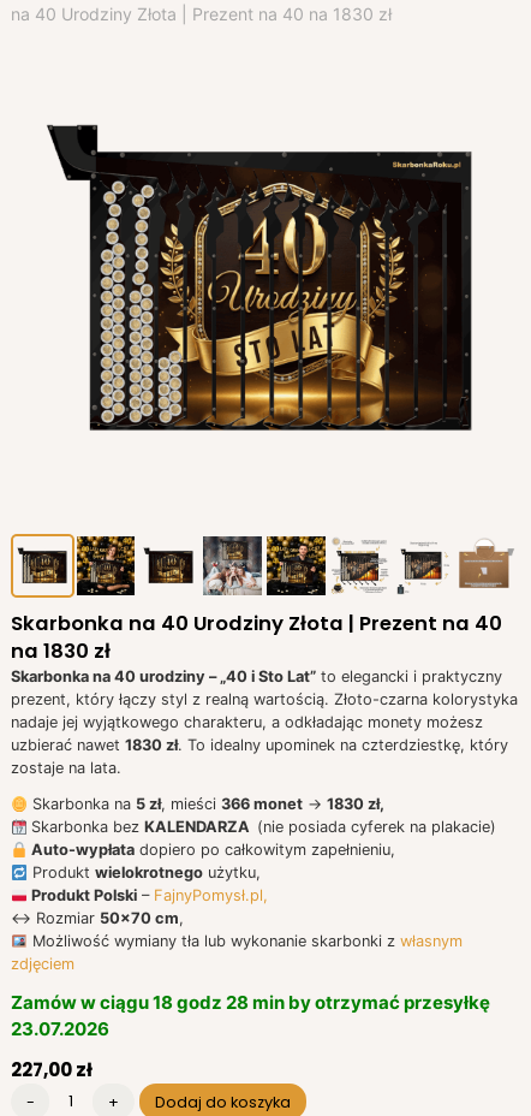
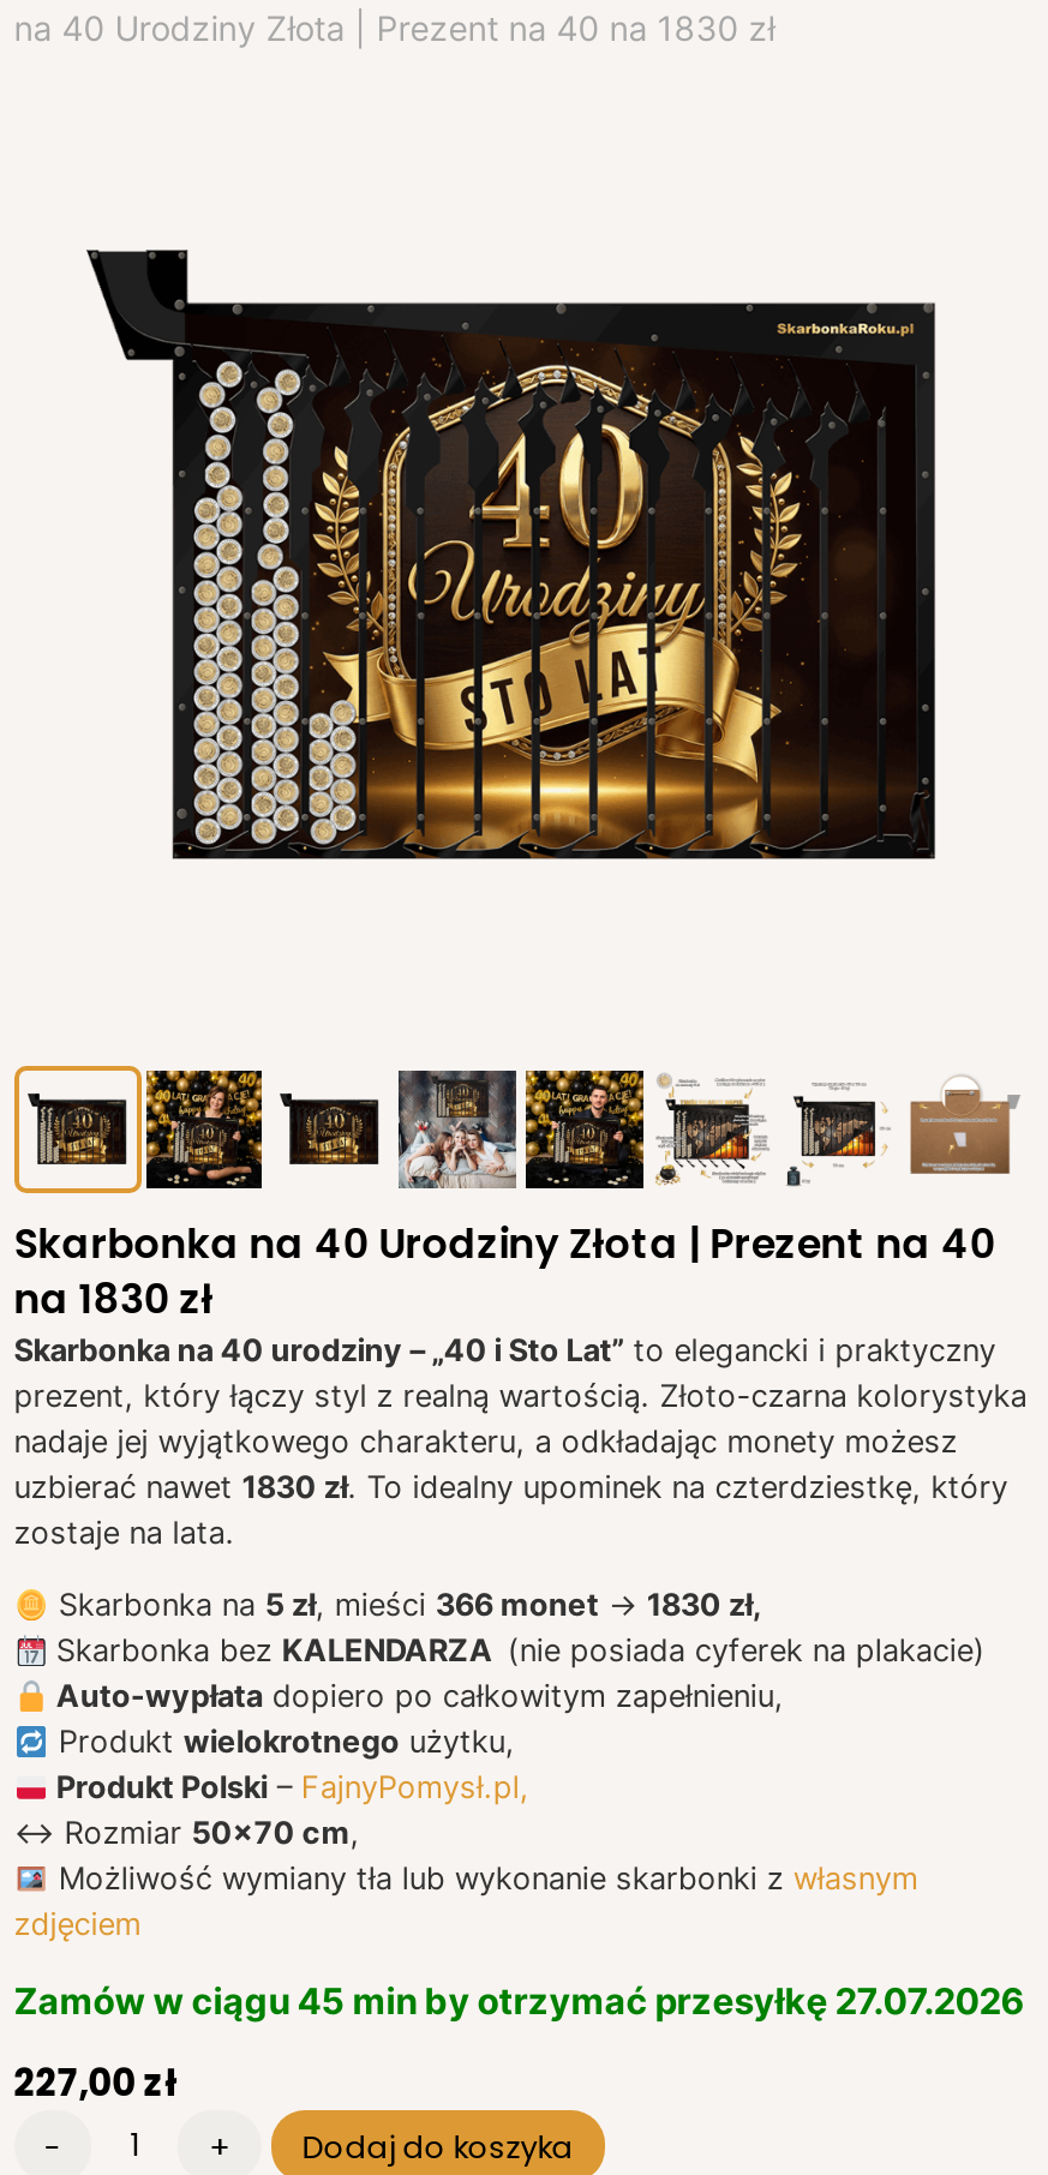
[11,991,490,1040] Zamów w ciągu 18 godz 28 min by otrzymać przesyłkę | 23.07.2026 -> [14,1978,1025,2023] Zamów w ciągu 45 min by otrzymać przesyłkę 27.07.2026

